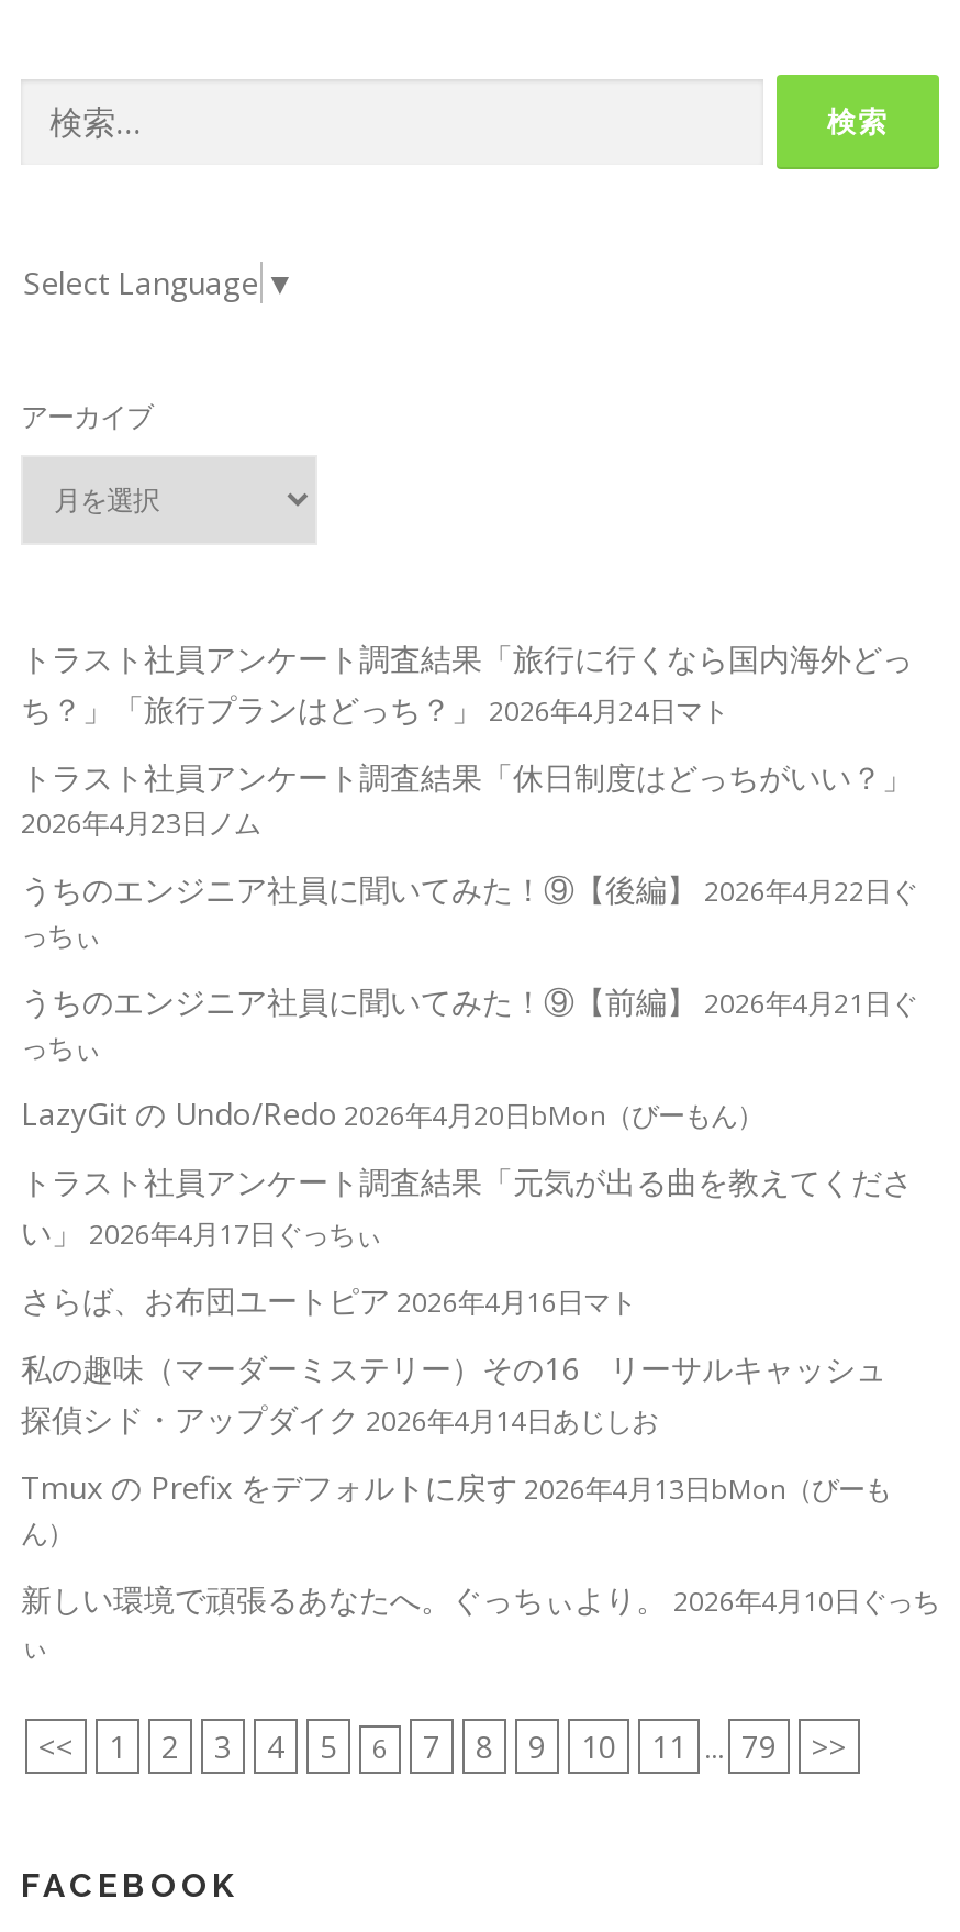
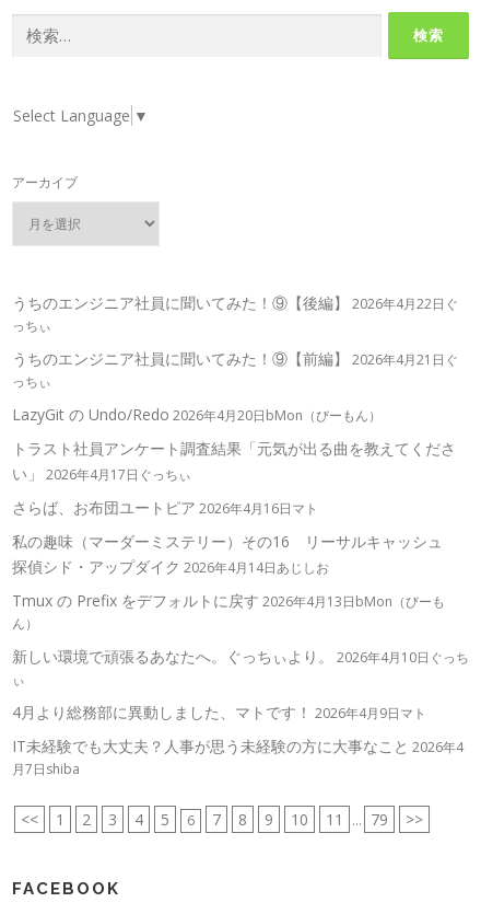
[21,638,913,842] トラスト社員アンケート調査結果「旅行に行くなら国内海外どっ | ち？」「旅行プランはどっち？」2026年4月24日マト | トラスト社員アンケート調査結果「休日制度はどっちがいい？」 | 2026年4月23日ノム -> none
moved [21,917,939,1620] -> [12,317,469,667]: っちぃ | っちぃ | LazyGit の Undo/Redo 2026年4月20日bMon（びーもん） | ... | ん） | 新しい環境で頑張るあなたへ。ぐっちぃより。2026年4月10日ぐっち
none -> [12,702,464,778] 4月より総務部に異動しました、マトです！2026年4月9日マト | IT未経験でも大丈夫？人事が思う未経験の方に大事なこと2026年4 | 月7日shiba

